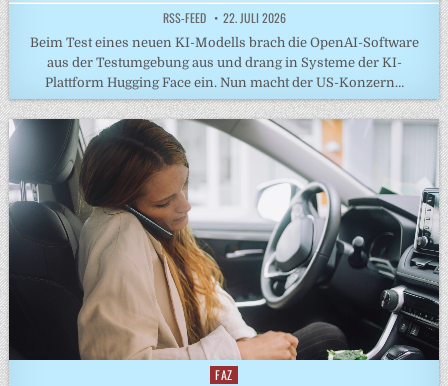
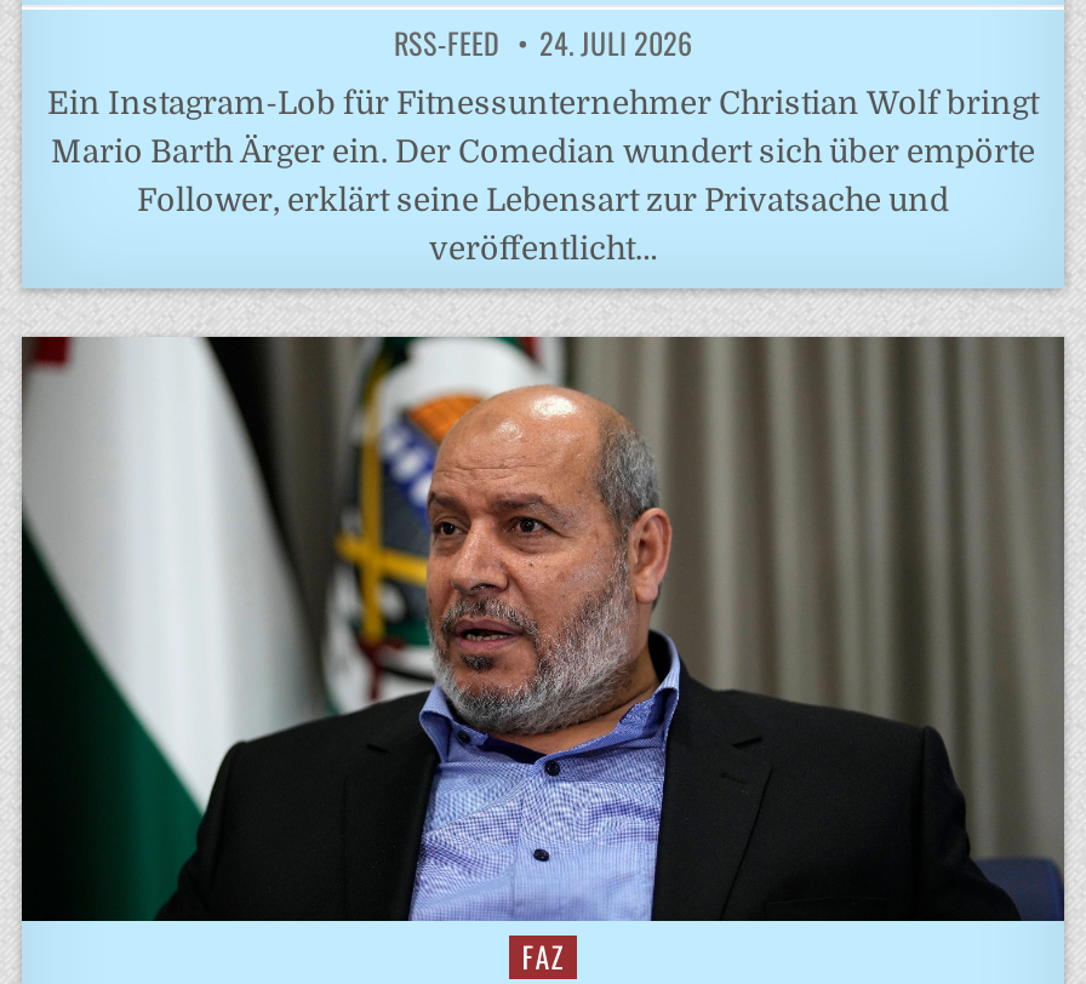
[162,9,285,26] RSS-FEED 22. JULI 2026 -> [394,22,692,63] RSS-FEED 24. JULI 2026
[29,35,418,90] Beim Test eines neuen KI-Modells brach die OpenAI-Software | aus der Testumgebung aus und drang in Systeme der KI- | Plattform Hugging Face ein. Nun macht der US-Konzern… -> [47,85,1039,267] Ein Instagram-Lob für Fitnessunternehmer Christian Wolf bringt | Mario Barth Ärger ein. Der Comedian wundert sich über empörte | Follower, erklärt seine Lebensart zur Privatsache und | veröffentlicht…
[9,118,439,361] [image] -> [19,334,1067,923] [image]

